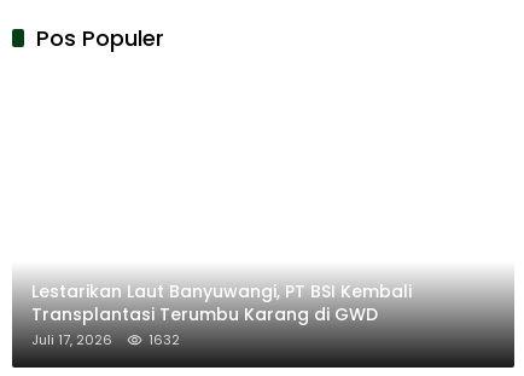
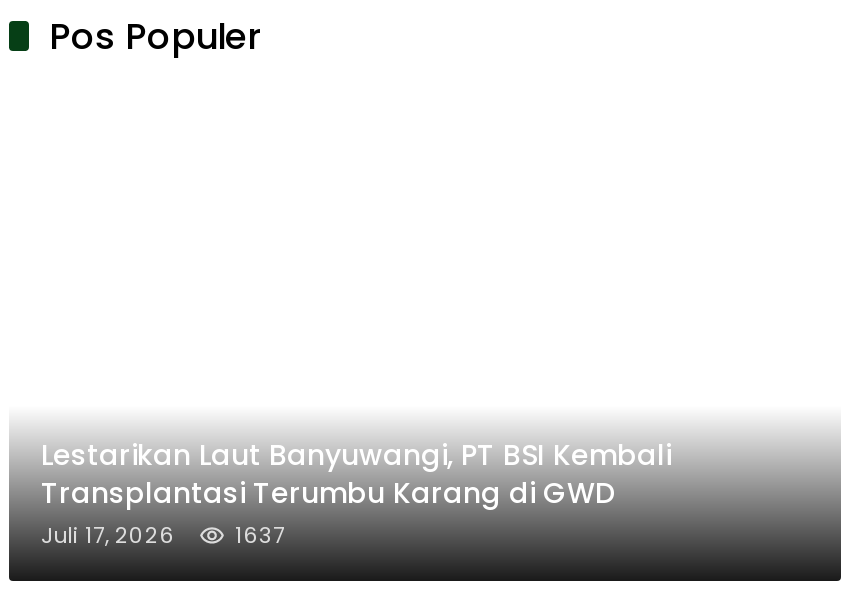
[31,330,180,349] Juli 17, 2026 1632 -> [41,519,285,551] Juli 17, 2026 1637

